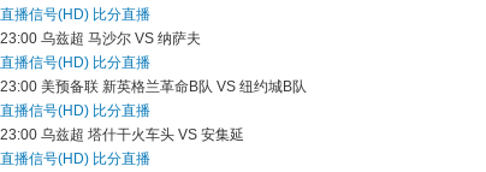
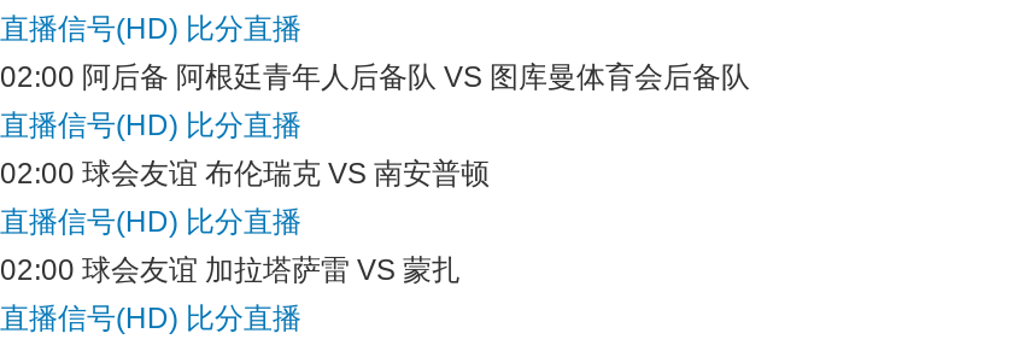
[0,30,201,47] 23:00 乌兹超马沙尔 VS 纳萨夫 -> [0,60,750,94] 02:00 阿后备阿根廷青年人后备队 VS 图库曼体育会后备队
[0,78,307,95] 23:00 美预备联新英格兰革命B队 VS 纽约城B队 -> [0,157,490,191] 02:00 球会友谊布伦瑞克 VS 南安普顿
[0,126,244,143] 23:00 乌兹超塔什干火车头 VS 安集延 -> [0,253,461,287] 02:00 球会友谊加拉塔萨雷 VS 蒙扎

